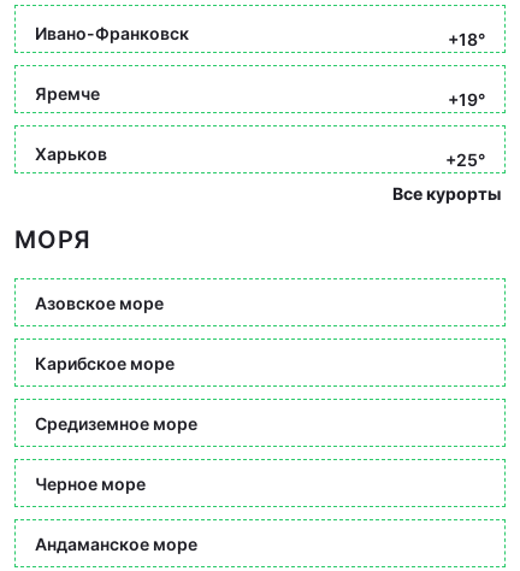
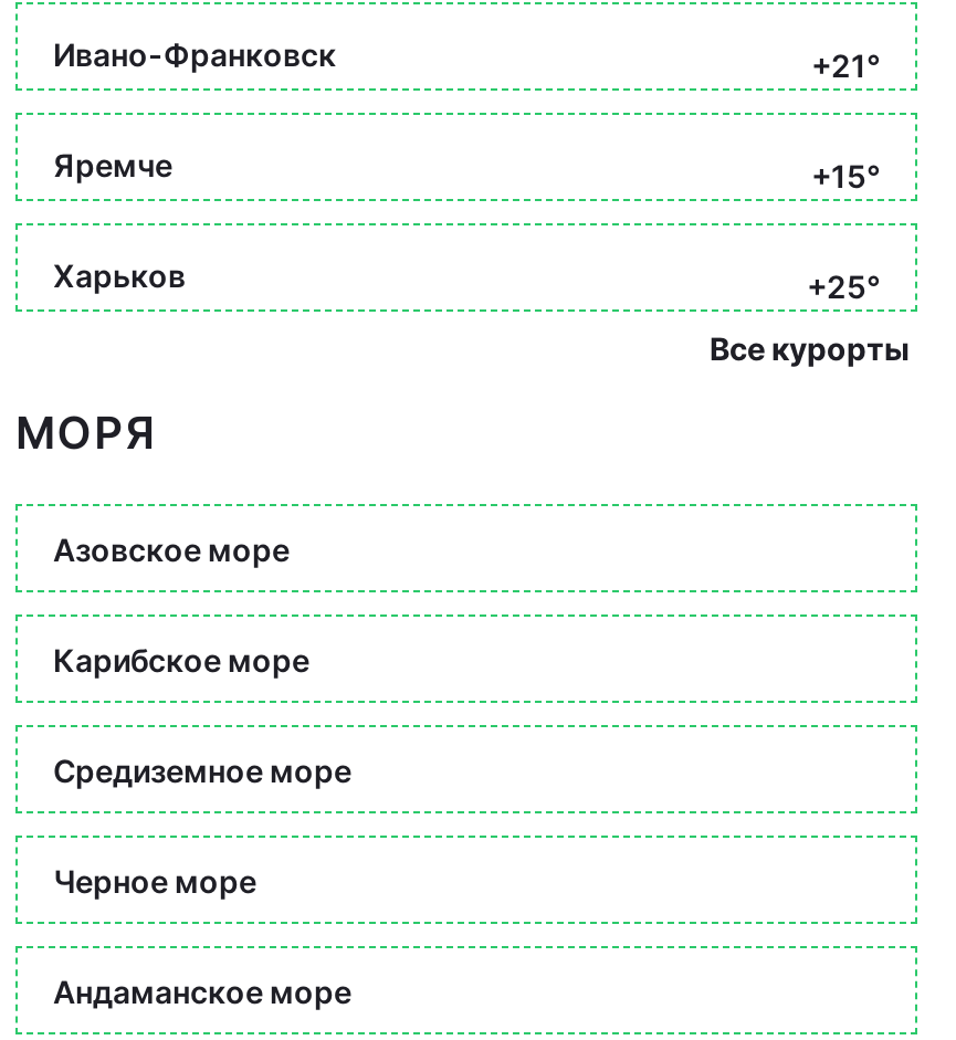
[448,29,485,49] +18° -> [811,46,880,84] +21°
[448,89,485,110] +19° -> [811,157,880,195] +15°

